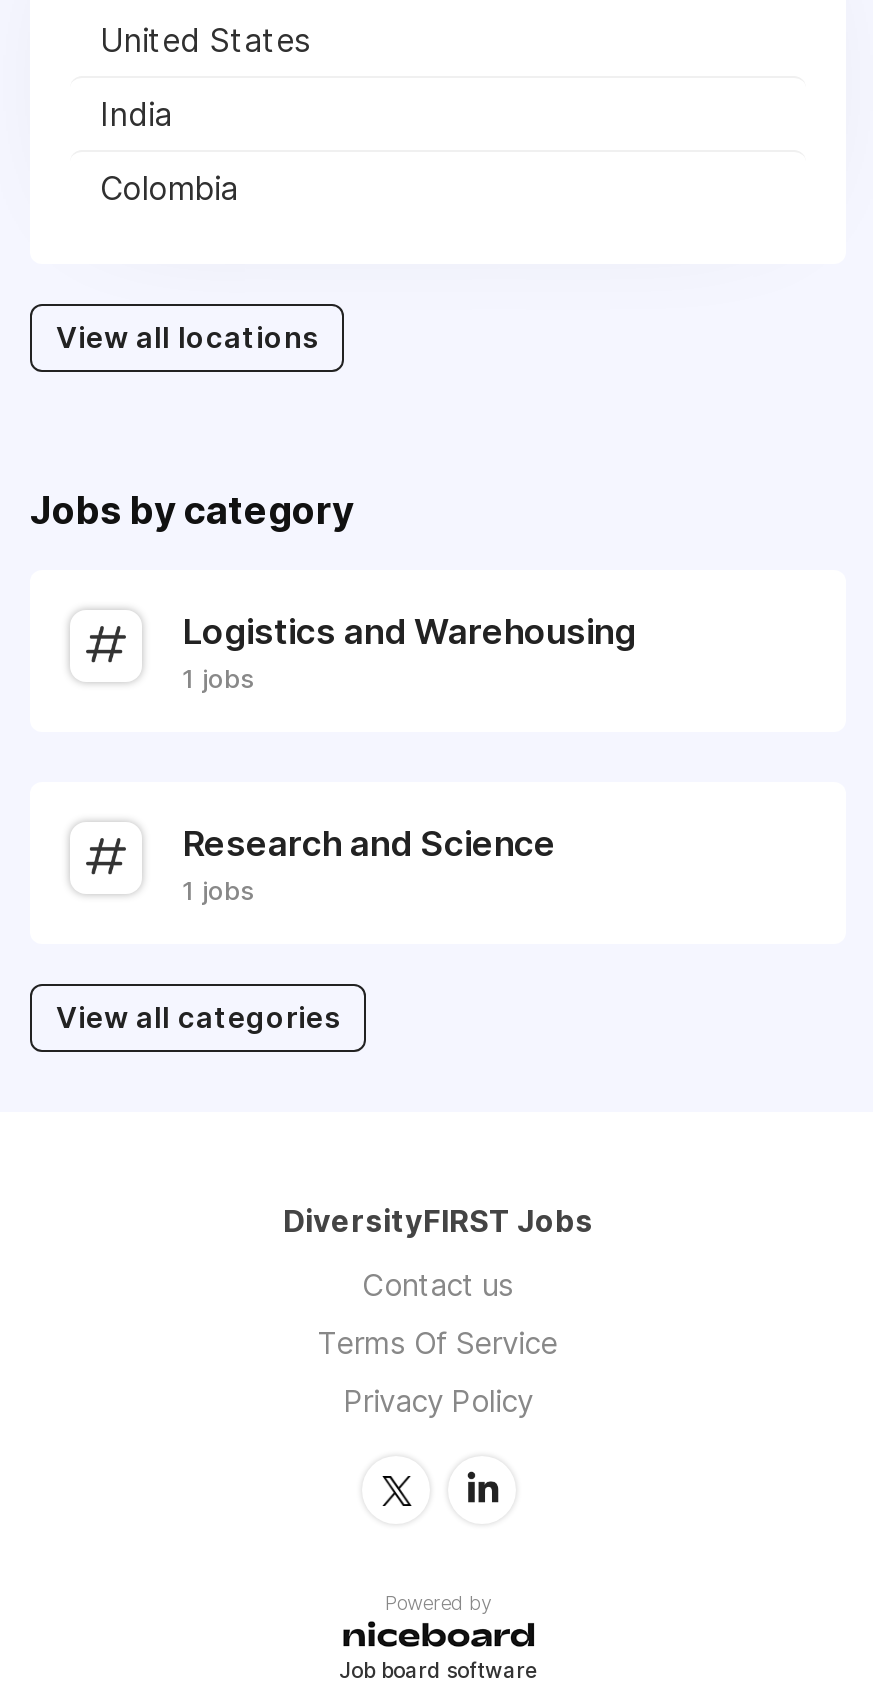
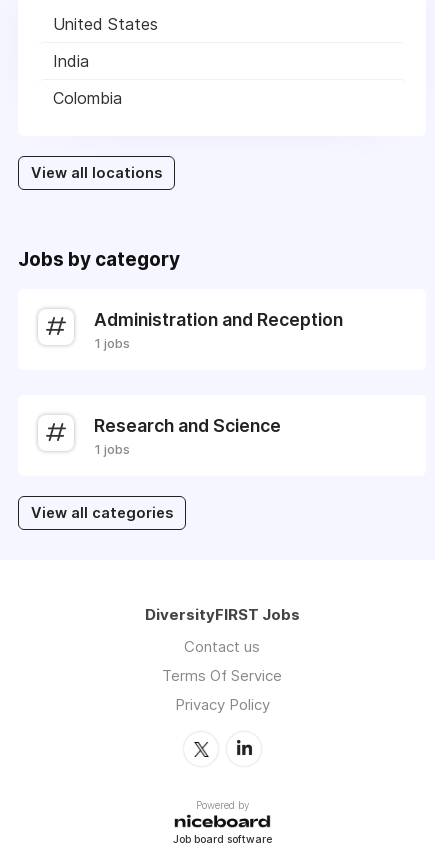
[182,610,636,652] Logistics and Warehousing -> [94,309,343,330] Administration and Reception

